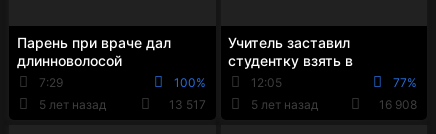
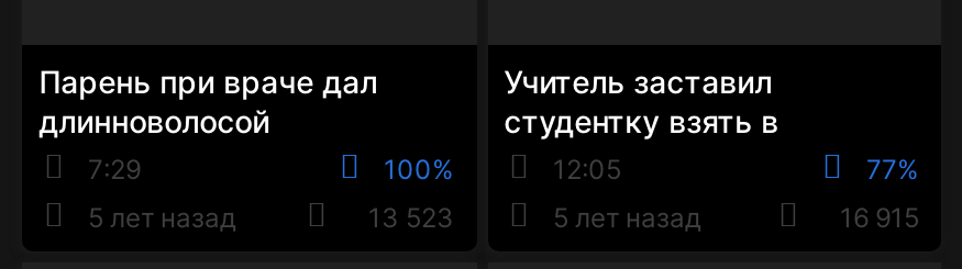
[168,97,205,112] 13 517 -> [368,201,454,234] 13 523
[379,97,417,112] 16 908 -> [840,201,919,234] 16 915

